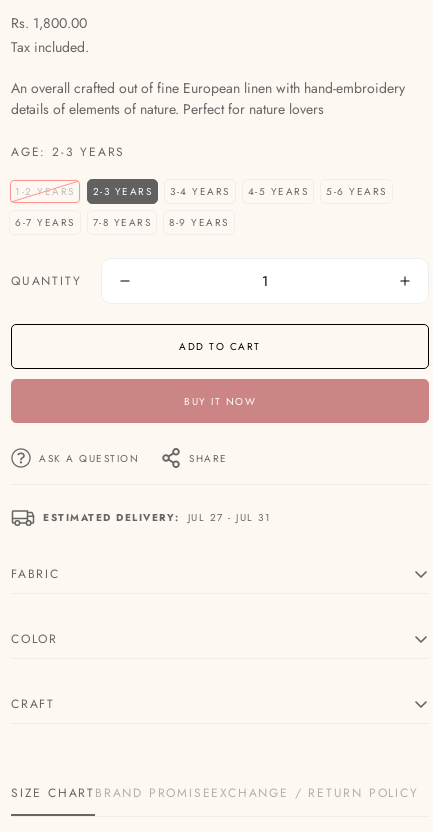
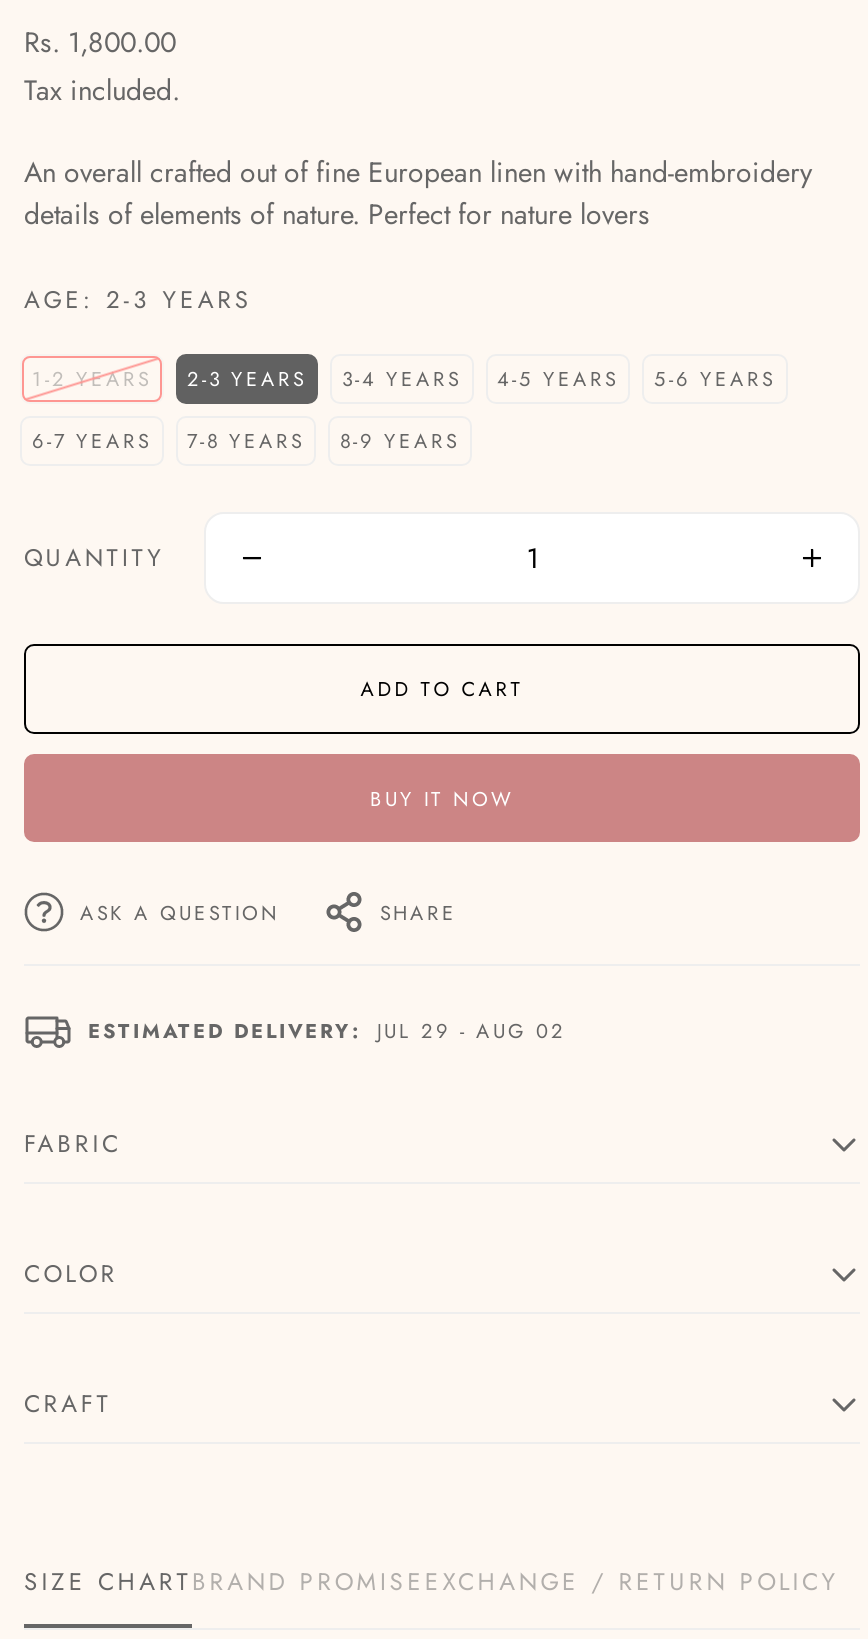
[43,510,271,525] ESTIMATED DELIVERY: JUL 27 - JUL 31 -> [88,1016,566,1046] ESTIMATED DELIVERY: JUL 29 - AUG 02

